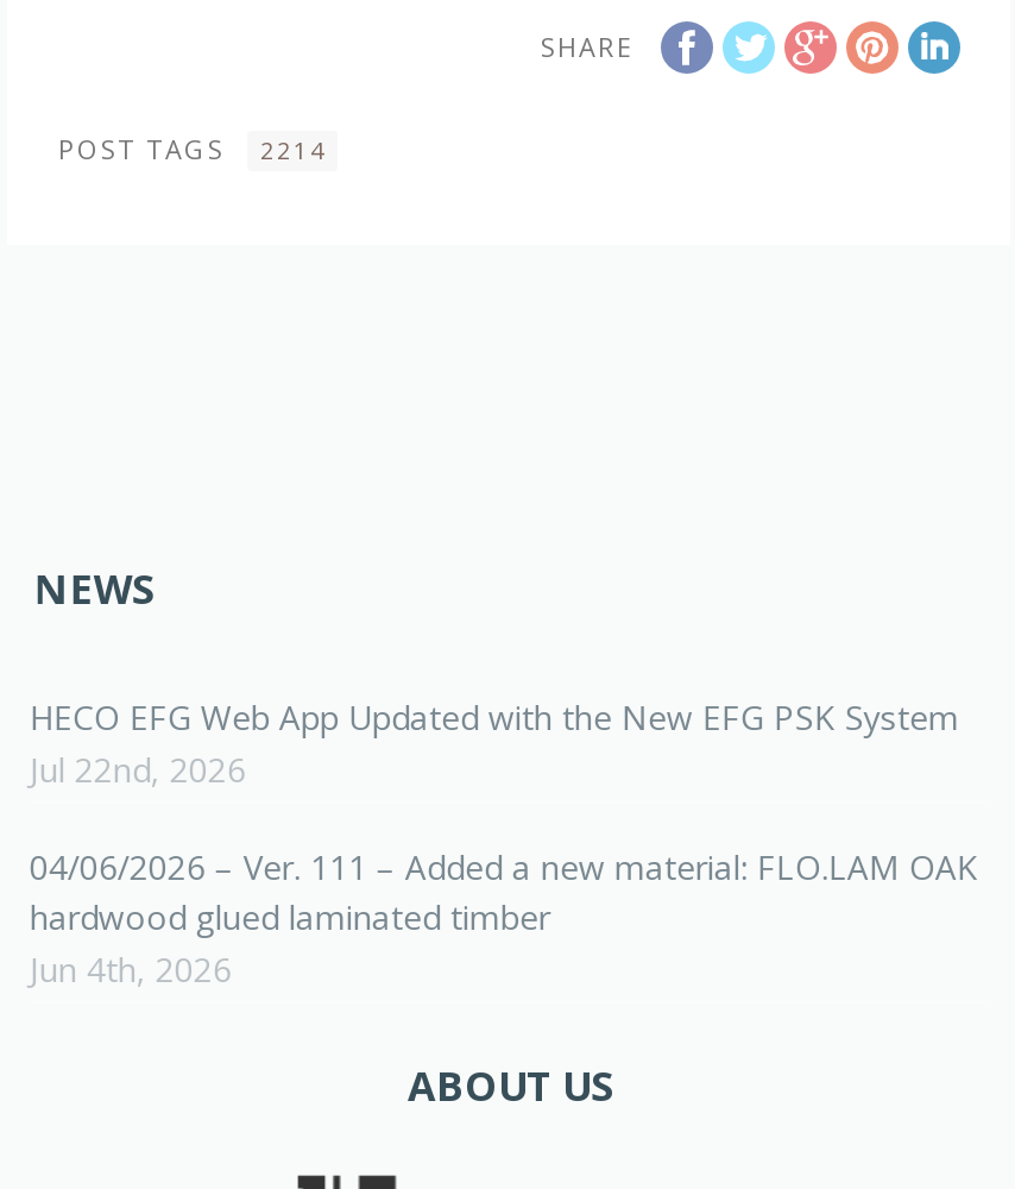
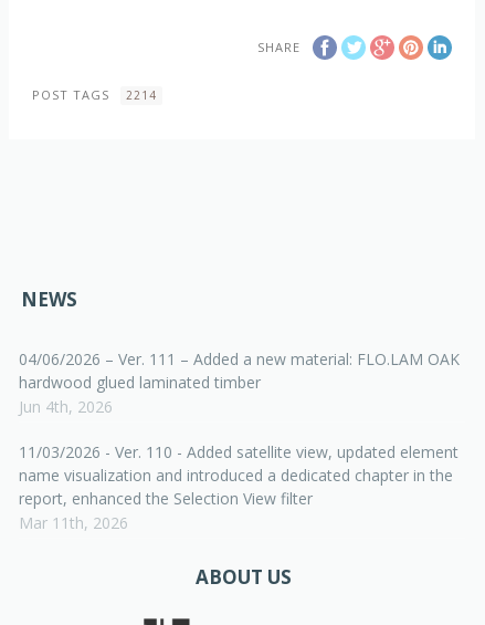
[29,695,959,792] HECO EFG Web App Updated with the New EFG PSK System | Jul 22nd, 2026 -> none
moved [29,844,978,992] -> [19,349,460,417]: 04/06/2026 – Ver. 111 – Added a new material: FLO.LAM OAK | hardwood glued laminated timber | Jun 4th, 2026
none -> [19,441,459,533] 11/03/2026 - Ver. 110 - Added satellite view, updated element | name visualization and introduced a dedicated chapter in the | report, enhanced the Selection View filter | Mar 11th, 2026

